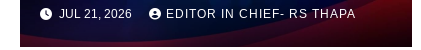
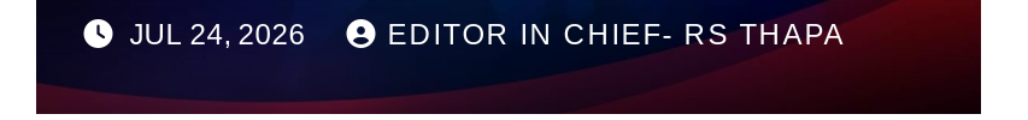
[56,7,135,21] JUL 21, 2026 -> [122,17,313,51] JUL 24, 2026

